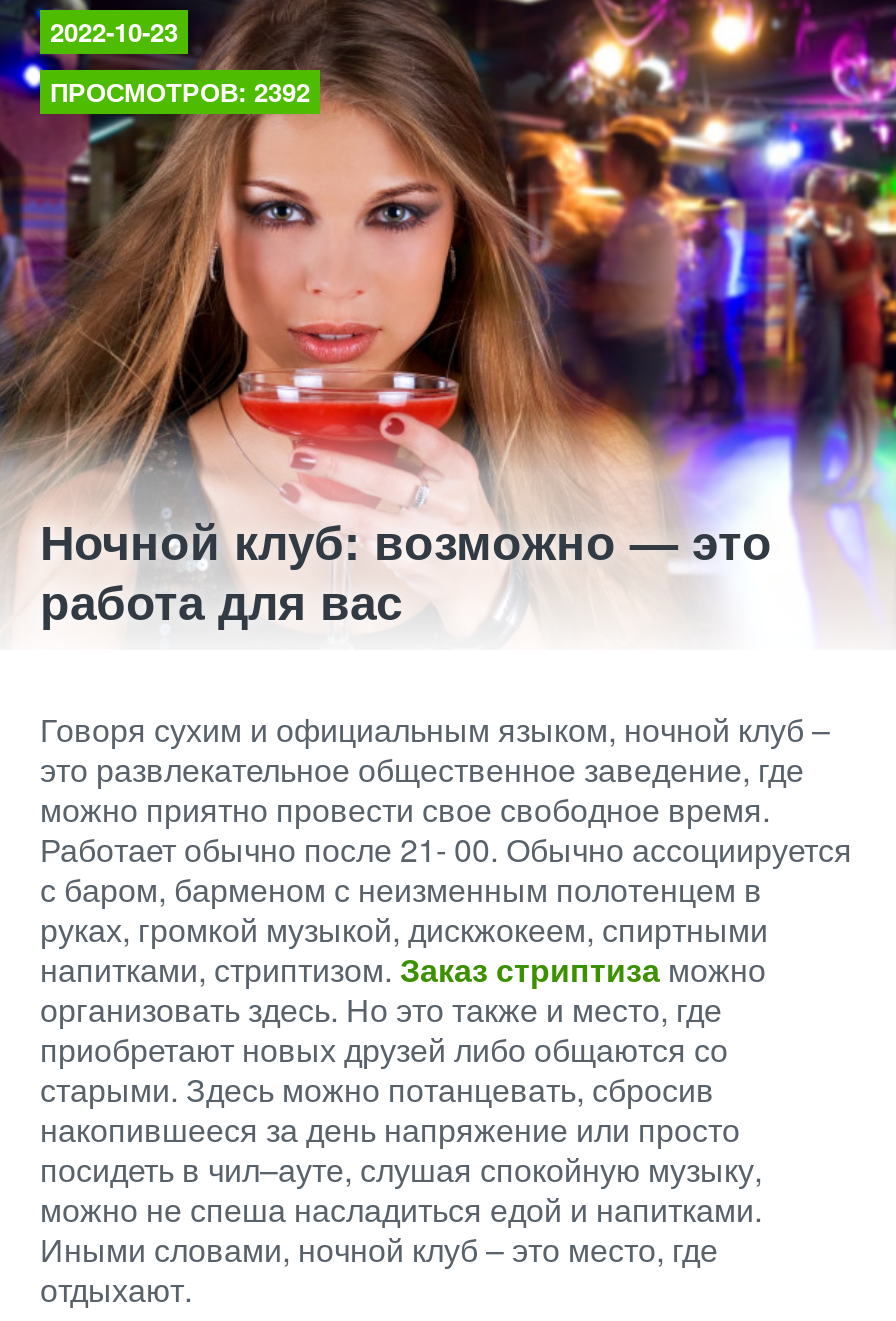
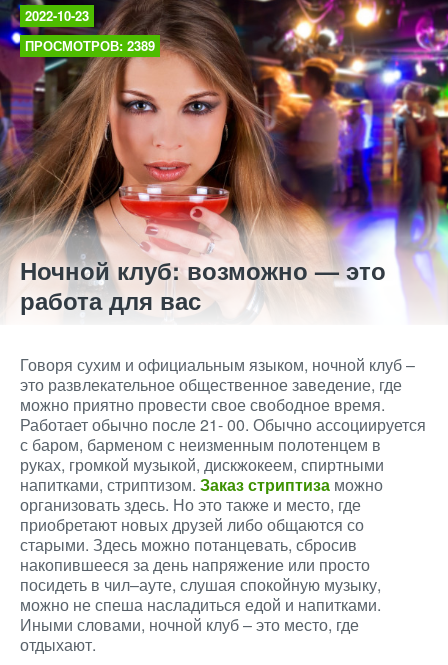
[50,72,310,110] ПРОСМОТРОВ: 2392 -> [25,36,155,55] ПРОСМОТРОВ: 2389

